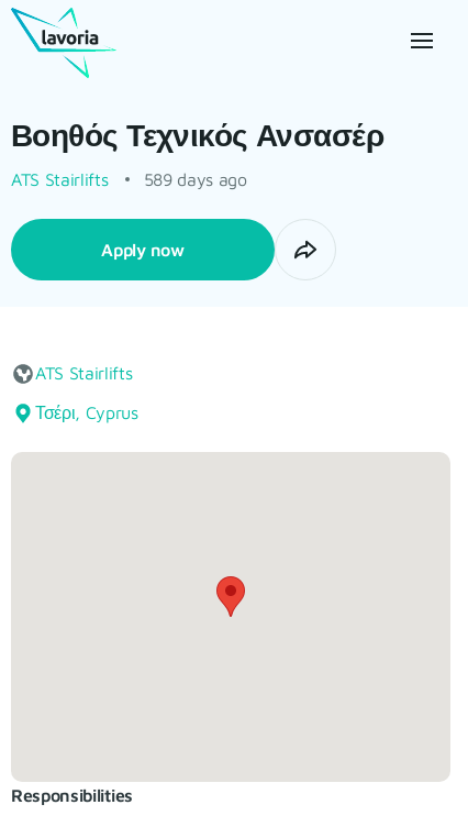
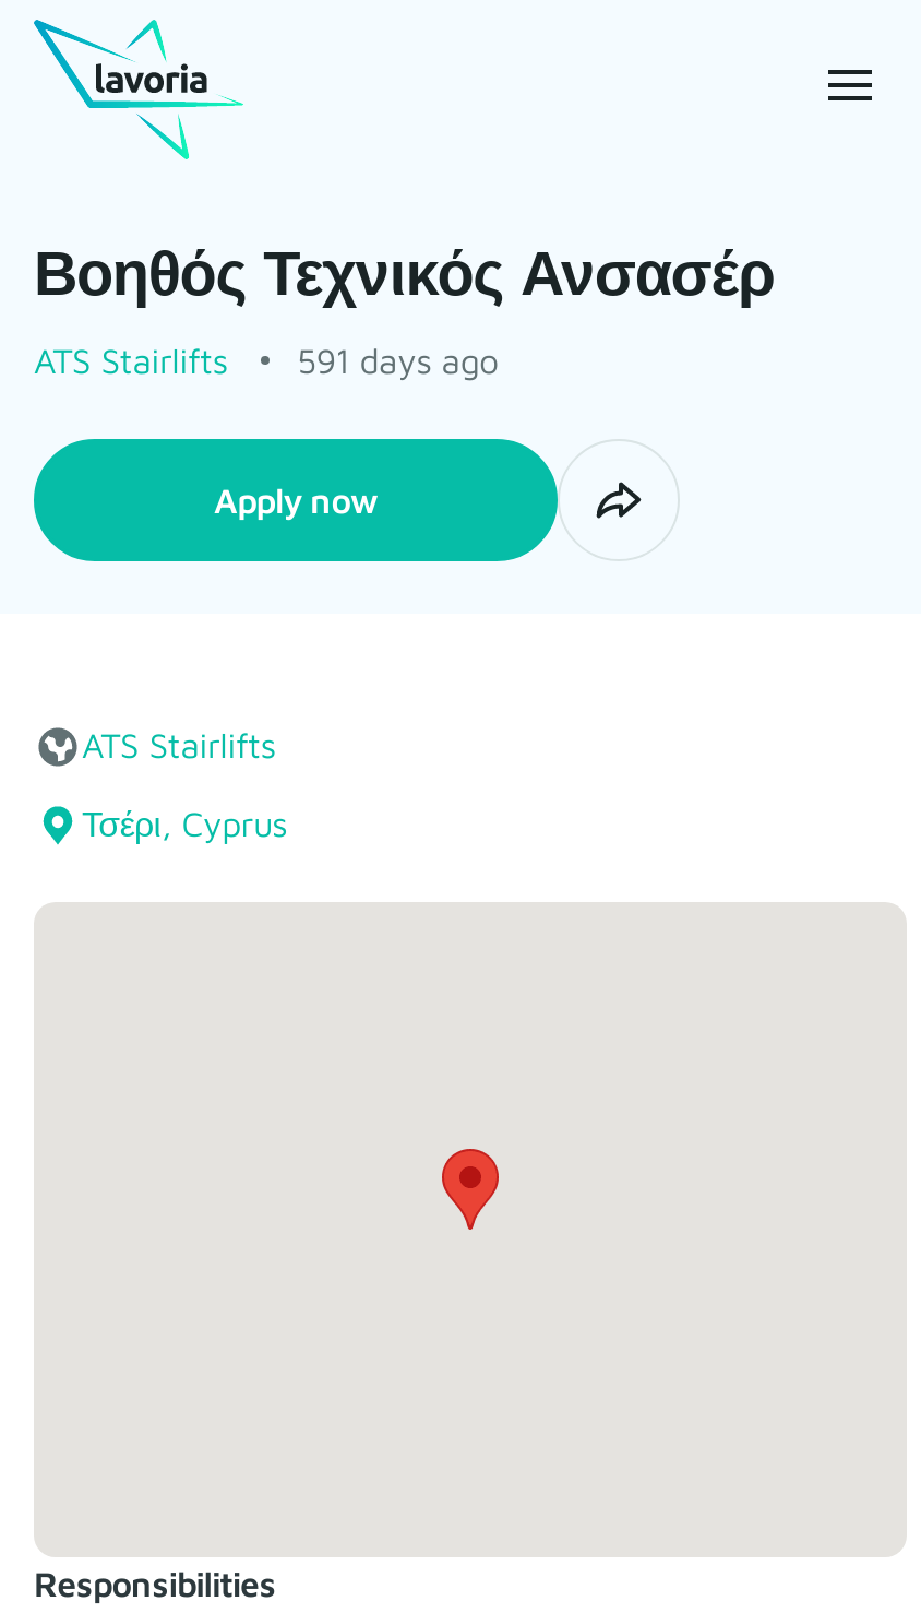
[11,169,247,189] ATS Stairlifts 589 days ago -> [34,341,498,380] ATS Stairlifts 591 days ago

